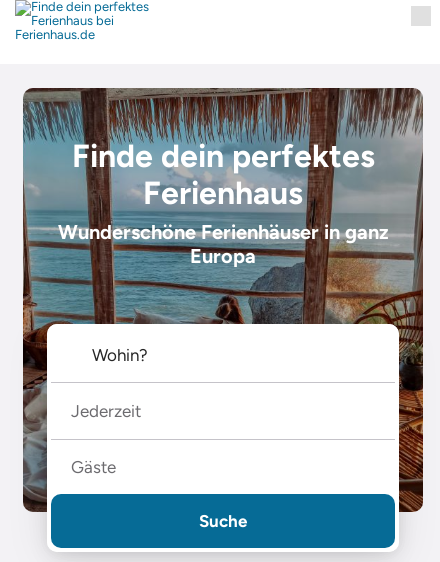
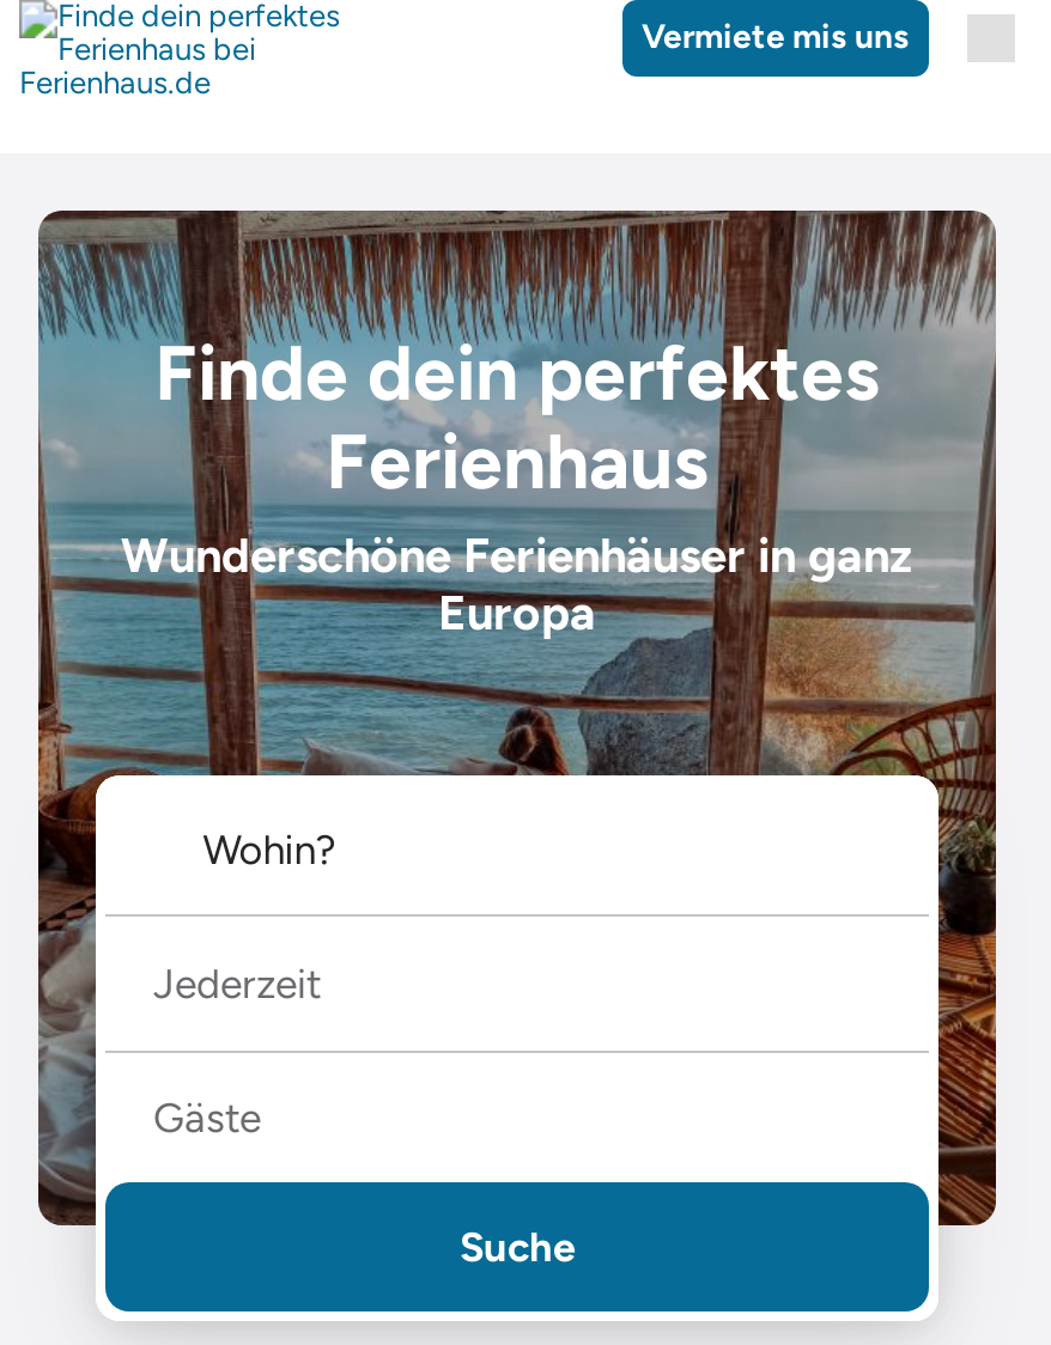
none -> [642,17,910,57] Vermiete mis uns

